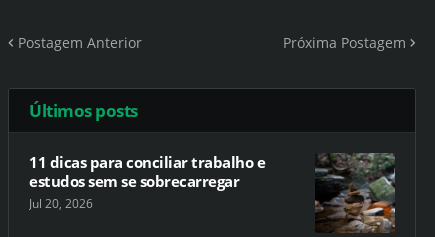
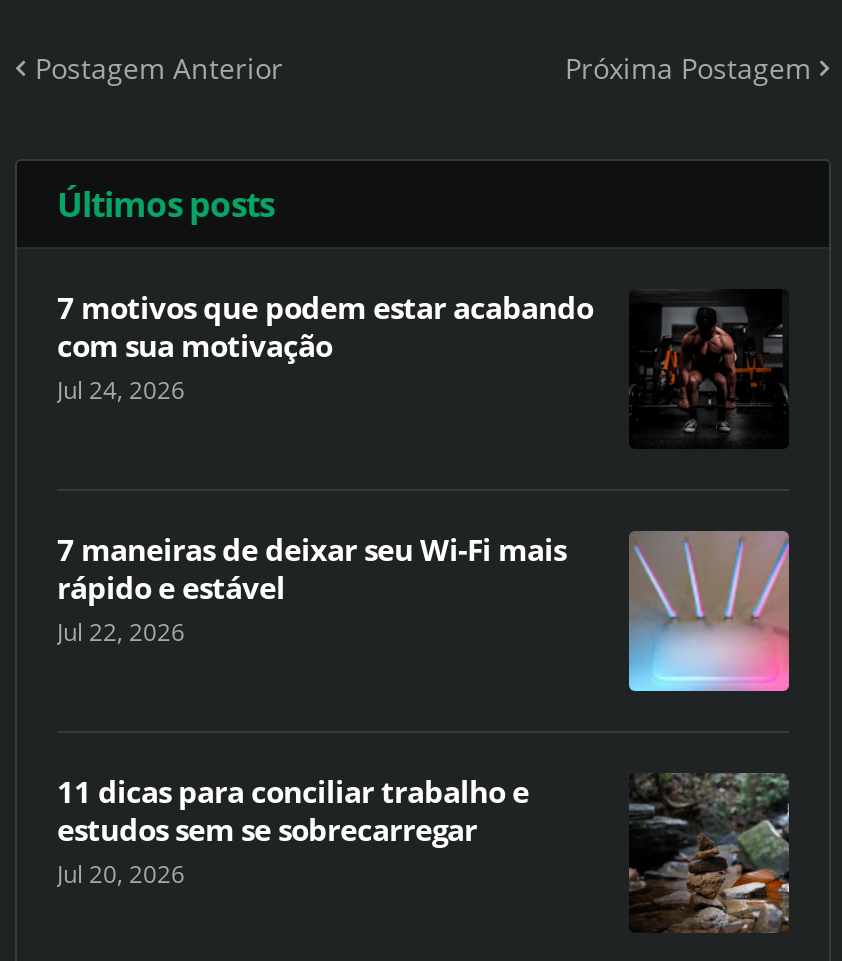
none -> [57,286,789,449] [image] | 7 motivos que podem estar acabando | com sua motivação | Jul 24, 2026
none -> [57,528,791,693] [image] | 7 maneiras de deixar seu Wi-Fi mais | rápido e estável | Jul 22, 2026

